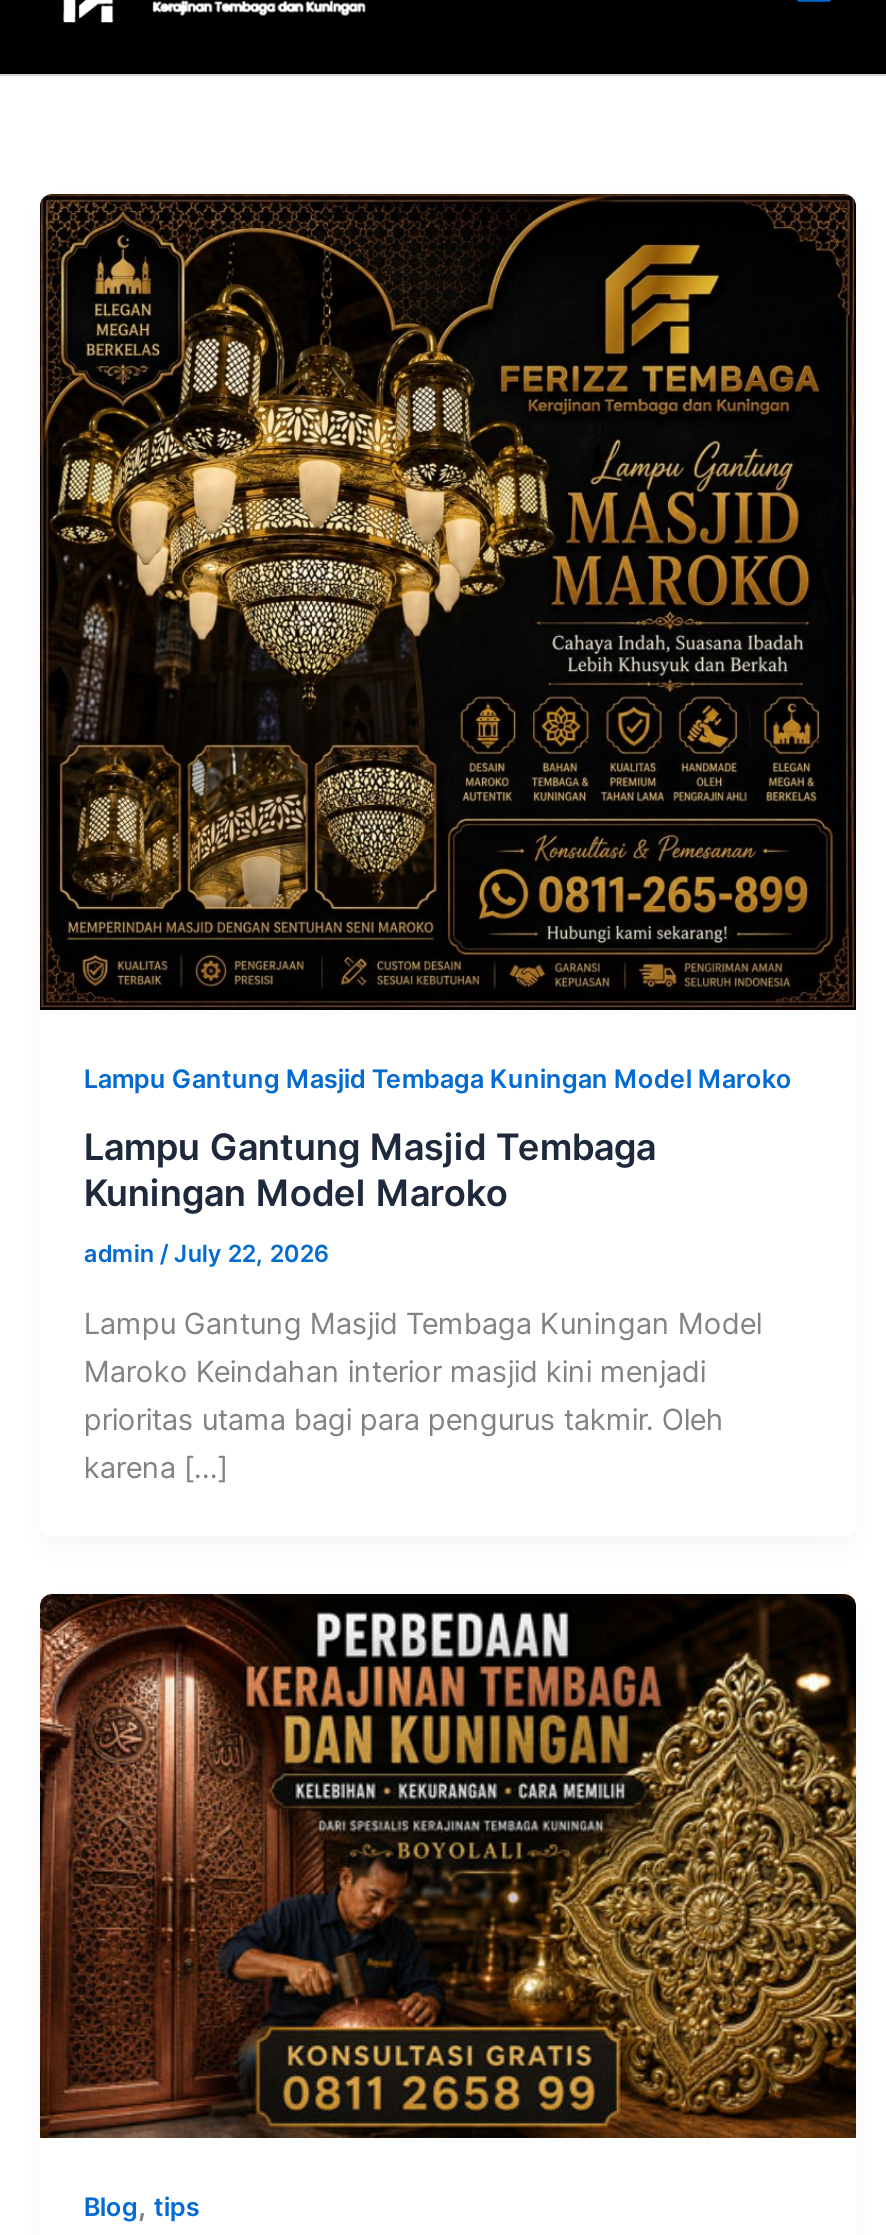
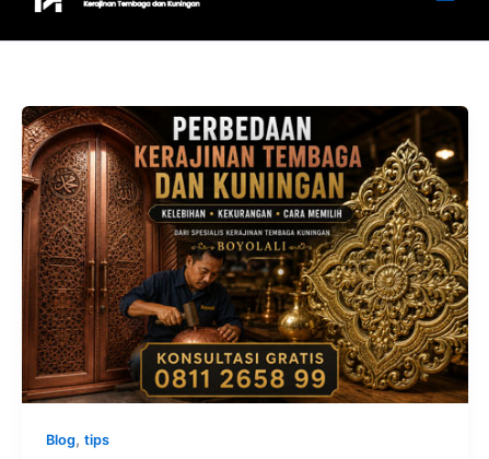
[38,194,858,1487] [image] | Lampu Gantung Masjid Tembaga Kuningan Model Maroko | Lampu Gantung Masjid Tembaga | Kuningan Model Maroko | admin / July 22, 2026 | Lampu Gantung Masjid Tembaga Kuningan Model | Maroko Keindahan interior masjid kini menjadi | prioritas utama bagi para pengurus takmir. Oleh | karena […] -> none

